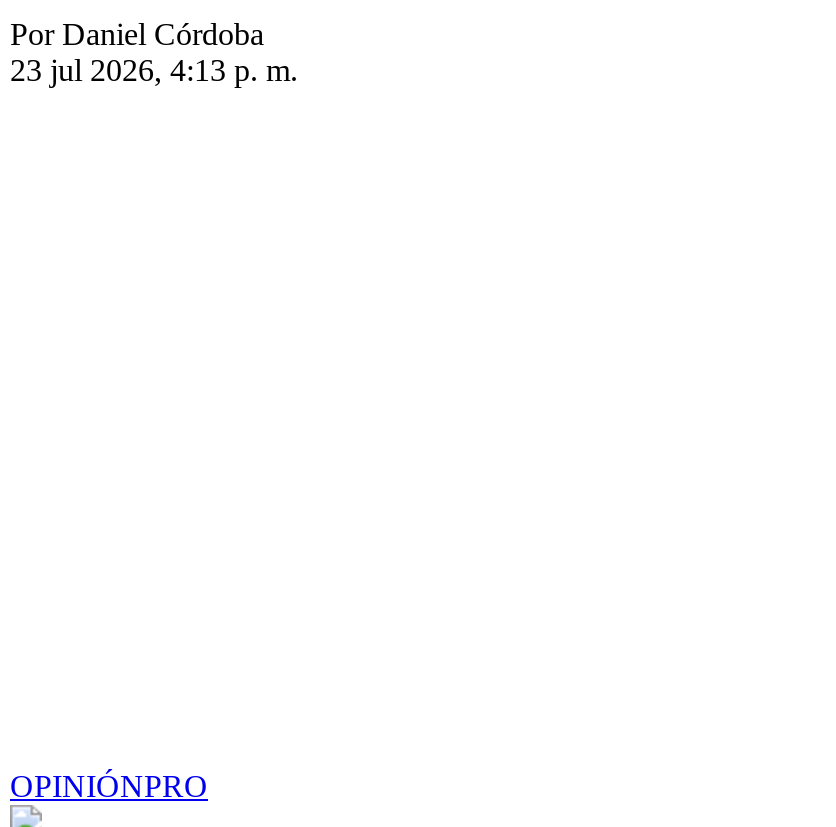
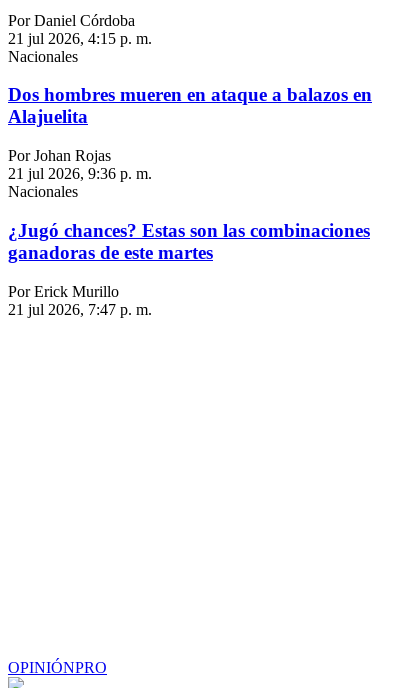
[10,52,298,86] 23 jul 2026, 4:13 p. m. -> [8,30,372,317] 21 jul 2026, 4:15 p. m. | Nacionales | Dos hombres mueren en ataque a balazos en | Alajuelita | Por Johan Rojas | 21 jul 2026, 9:36 p. m. | Nacionales | ¿Jugó chances? Estas son las combinaciones | ganadoras de este martes | Por Erick Murillo | 21 jul 2026, 7:47 p. m.

